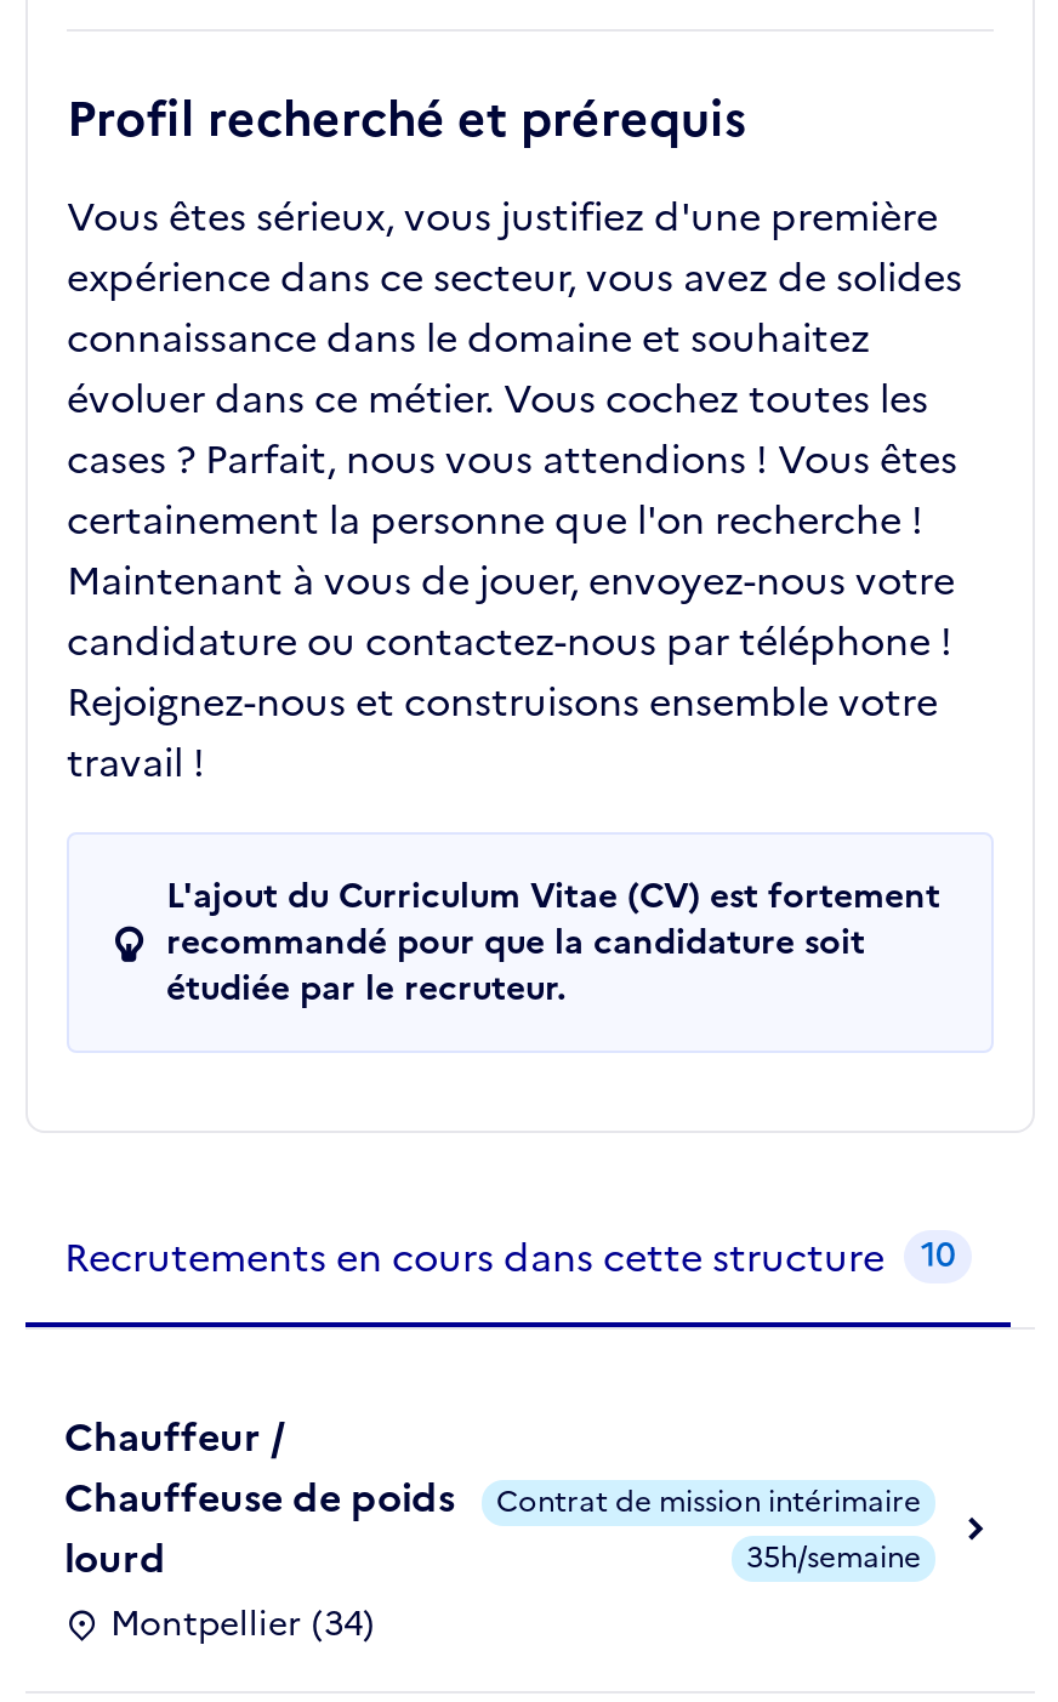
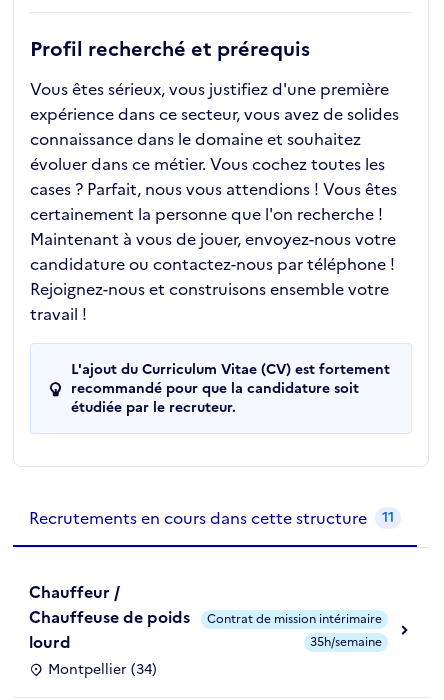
[921,1231,955,1282] 10 -> [382,507,394,528] 11

